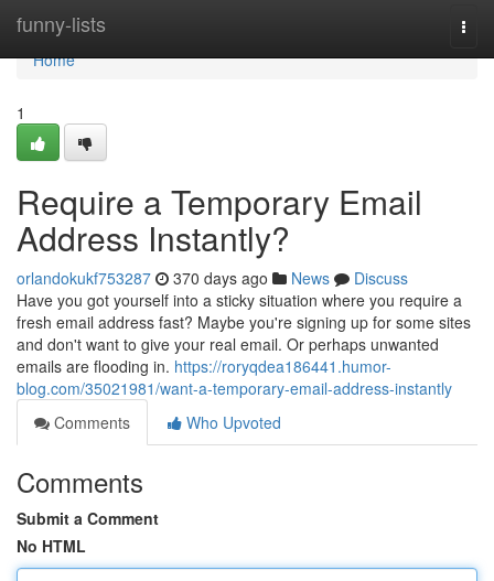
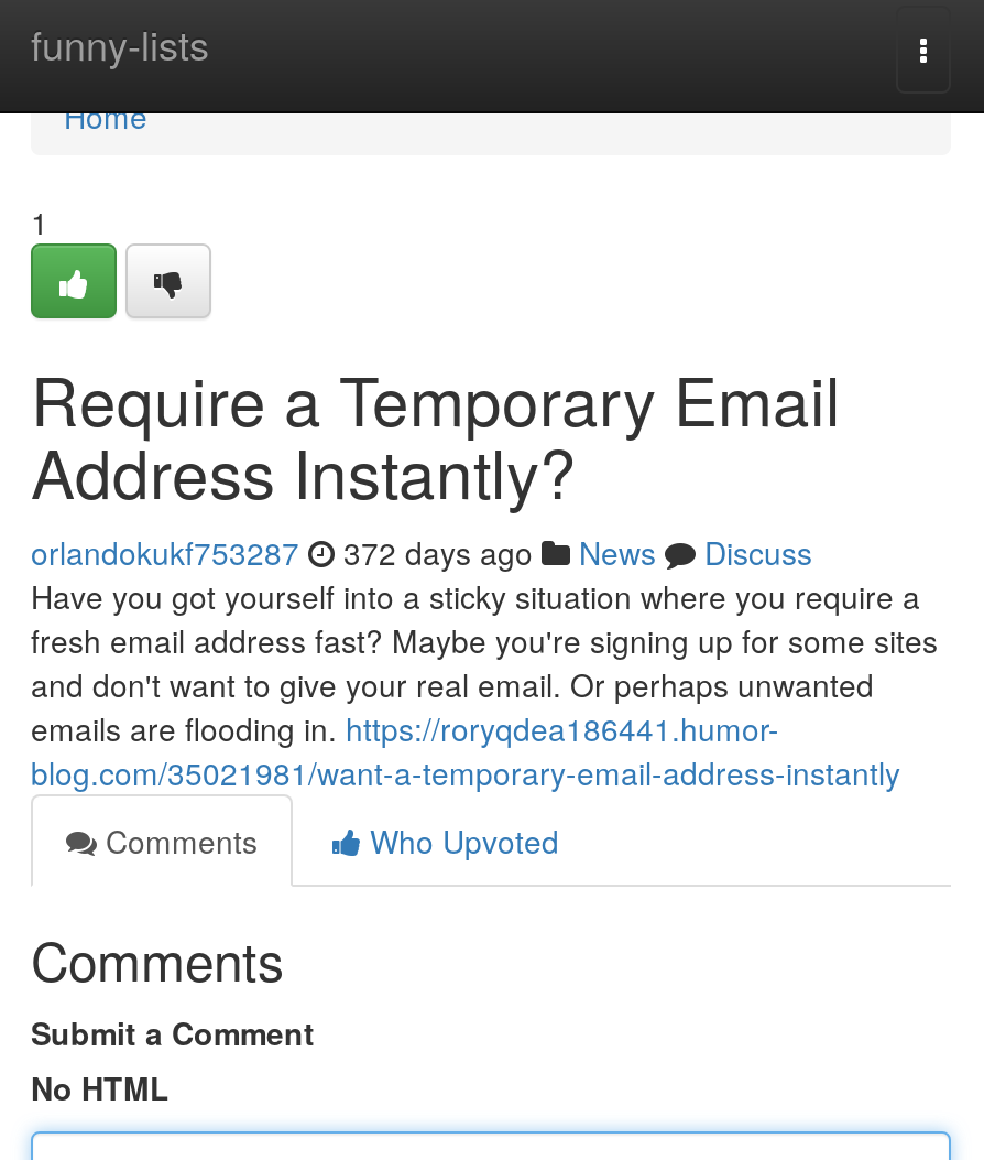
[17,267,408,289] orlandokukf753287 370 days ago News Discuss -> [31,530,812,574] orlandokukf753287 372 days ago News Discuss

